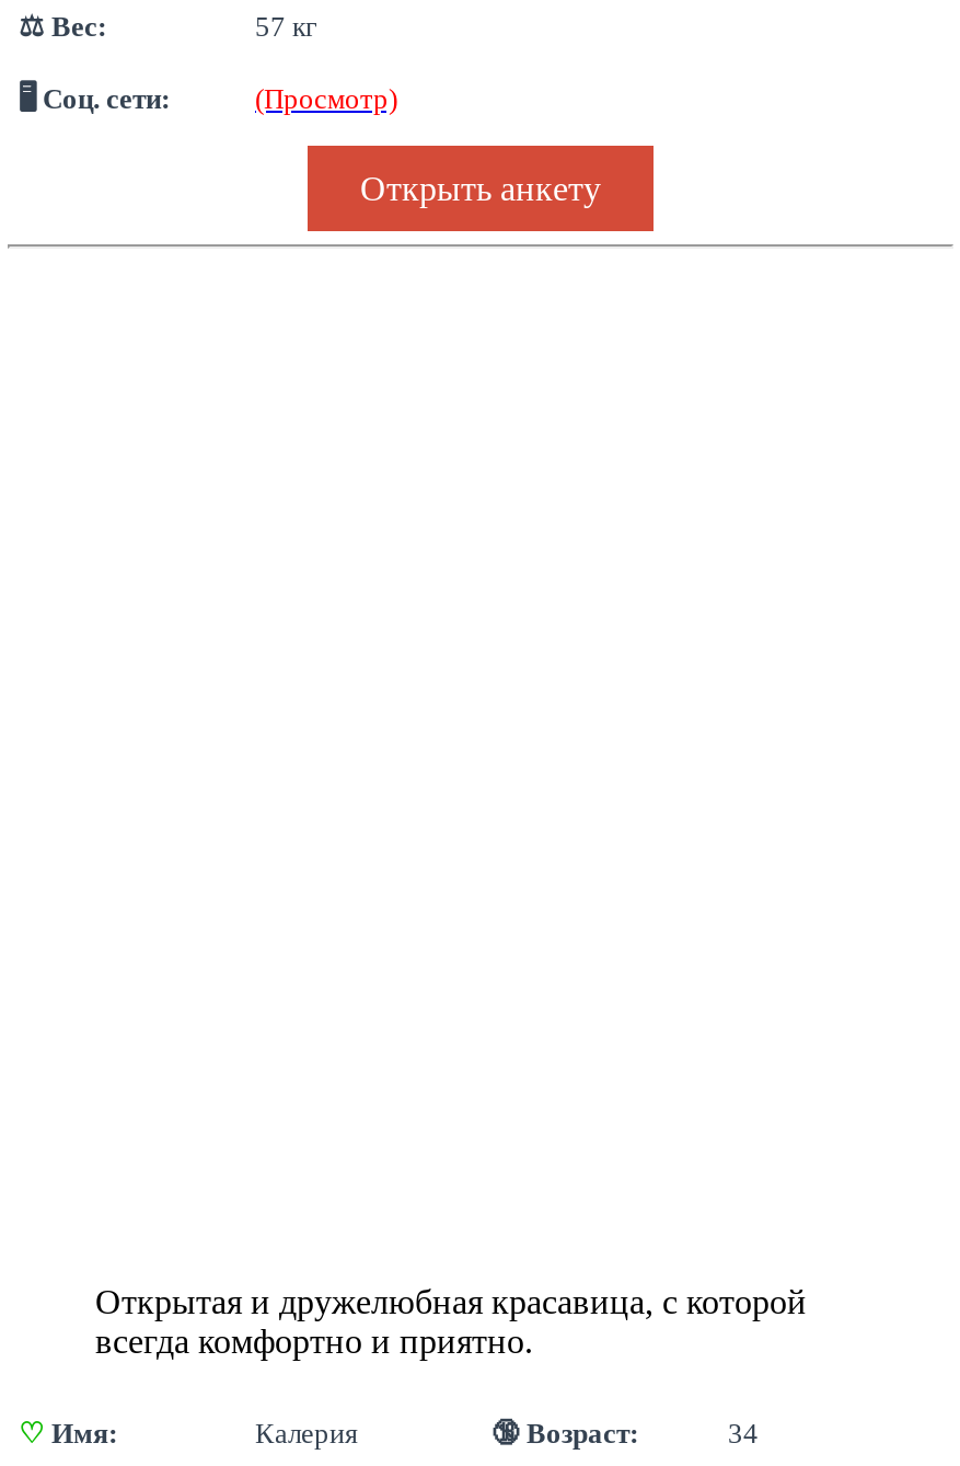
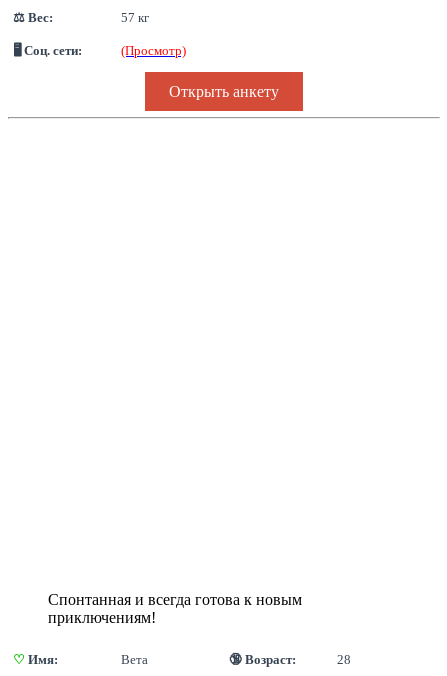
[95,1283,807,1359] Открытая и дружелюбная красавица, с которой | всегда комфортно и приятно. -> [48,591,302,626] Спонтанная и всегда готова к новым | приключениям!
[255,1416,358,1449] Калерия -> [121,652,148,667] Вета
[728,1416,759,1449] 34 -> [337,652,351,667] 28

